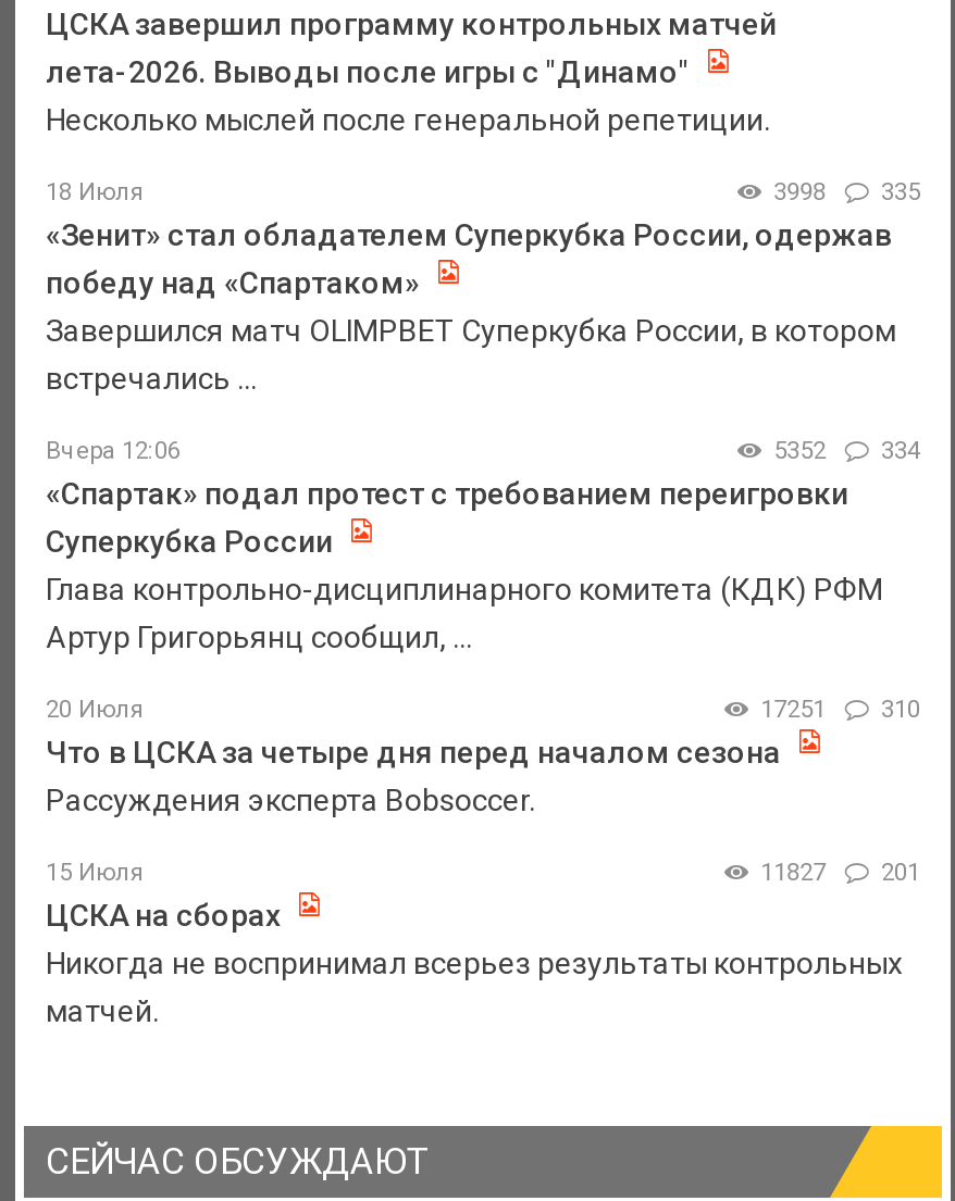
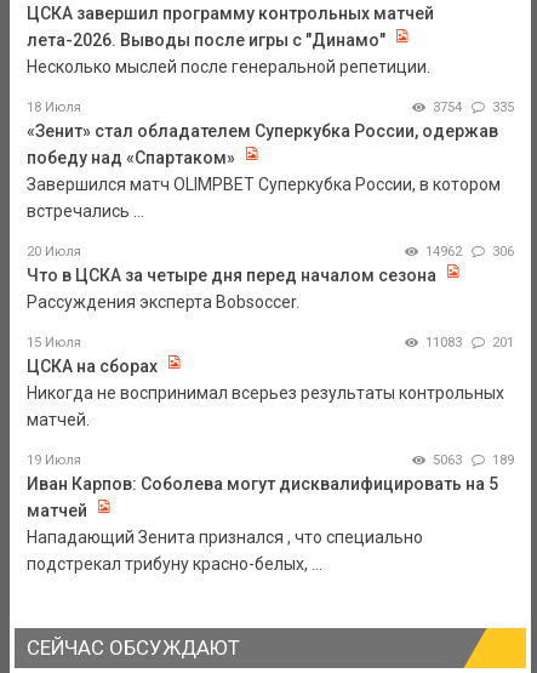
[774,179,920,207] 3998 335 -> [432,100,514,115] 3754 335
[46,437,920,655] Вчера 12:06 | 5352 | 334 | «Спартак» подал протест с требованием переигровки | Суперкубка России | Глава контрольно-дисциплинарного комитета (КДК) РФМ | Артур Григорьянц сообщил, ... -> none
moved [46,696,920,1029] -> [27,244,514,430]: 20 Июля | Что в ЦСКА за четыре дня перед началом сезона | Рассуждения эксперта Bobsoccer. | 15 Июля | 201 | ЦСКА на сборах | Никогда не воспринимал всерьез результаты контрольных | матчей.
[761,696,833,724] 17251 -> [425,244,465,260] 14962
[881,696,920,724] 310 -> [492,244,514,260] 306
[761,859,920,887] 11827 201 -> [425,335,514,351] 11083 201
none -> [27,453,514,574] 19 Июля | 5063 | 189 | Иван Карпов: Соболева могут дисквалифицировать на 5 | матчей | Нападающий Зенита признался , что специально | подстрекал трибуну красно-белых, ...

